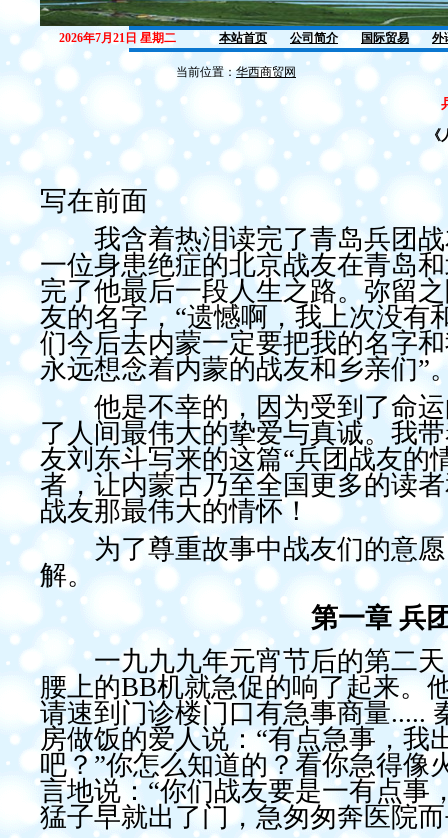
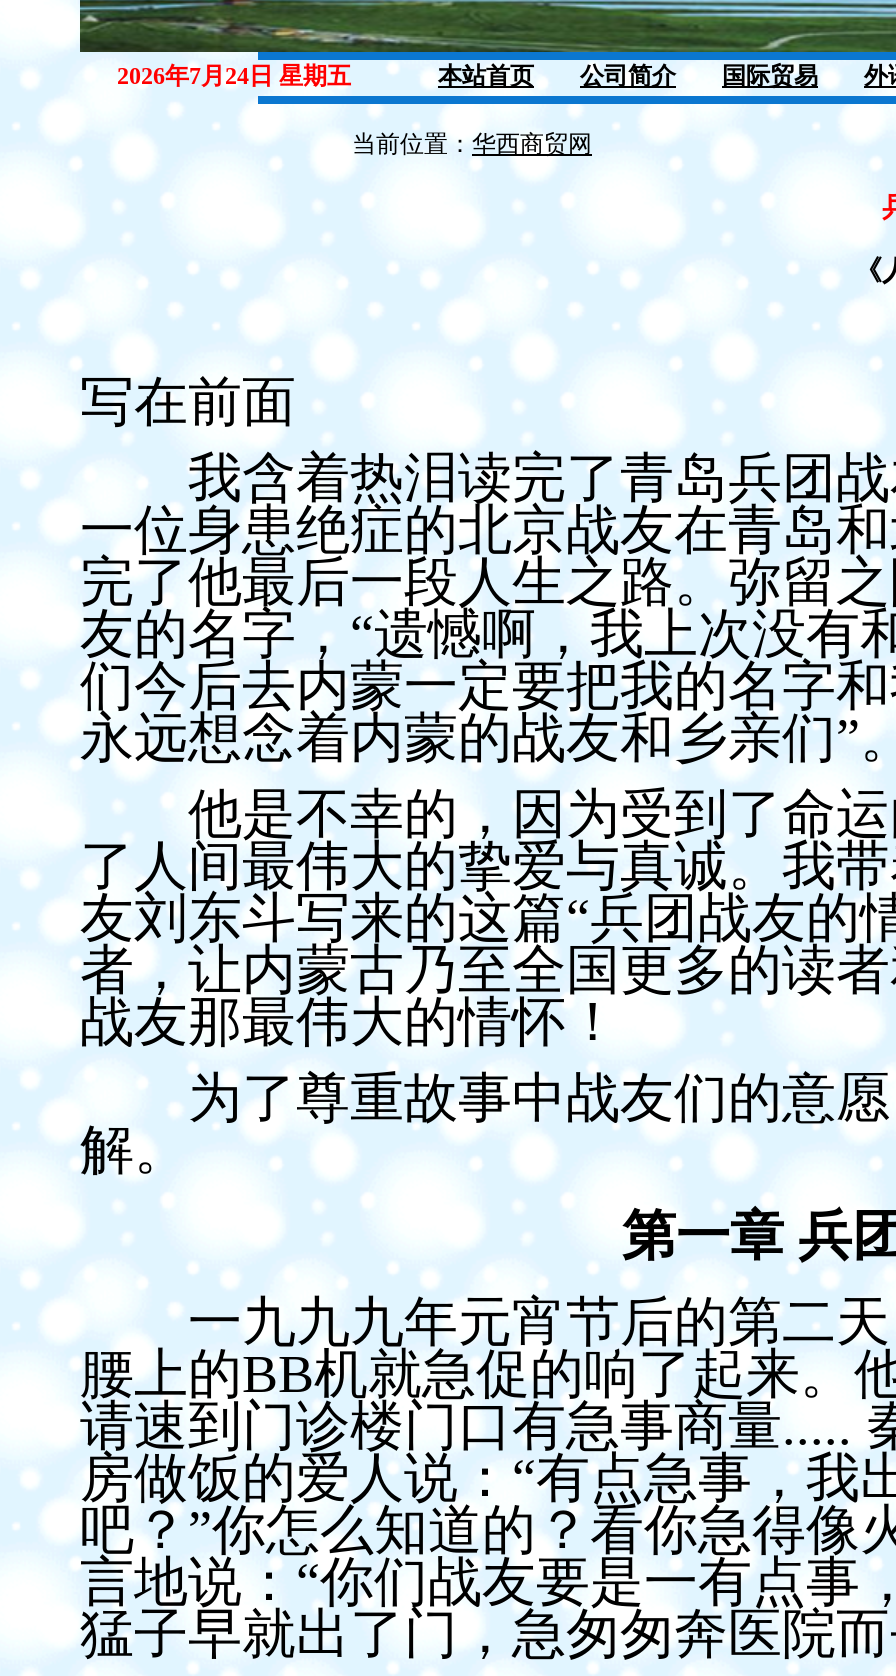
[58,31,175,45] 2026年7月21日 星期二 -> [117,62,351,90] 2026年7月24日 星期五

